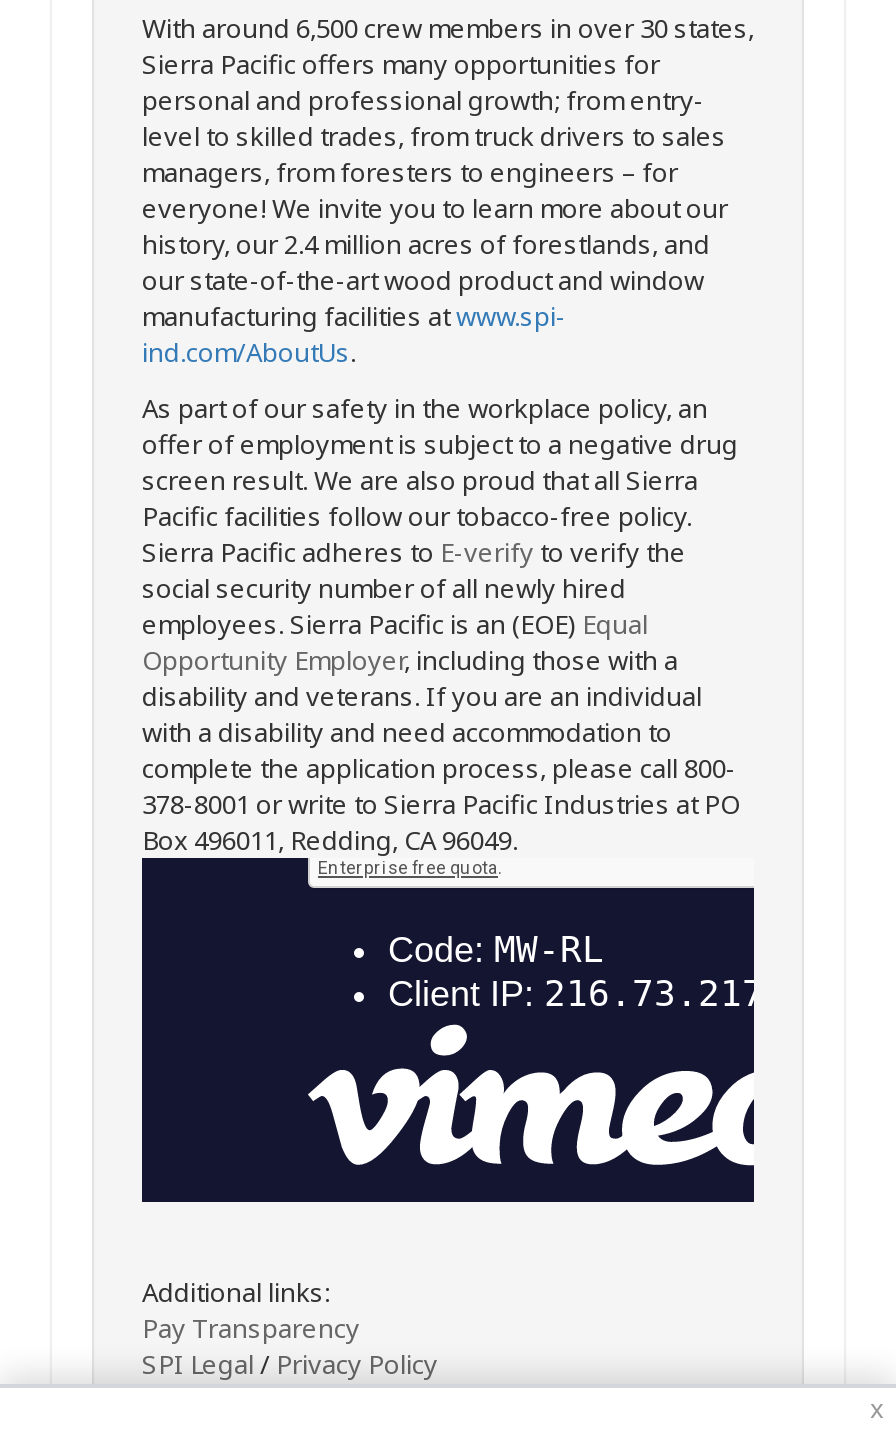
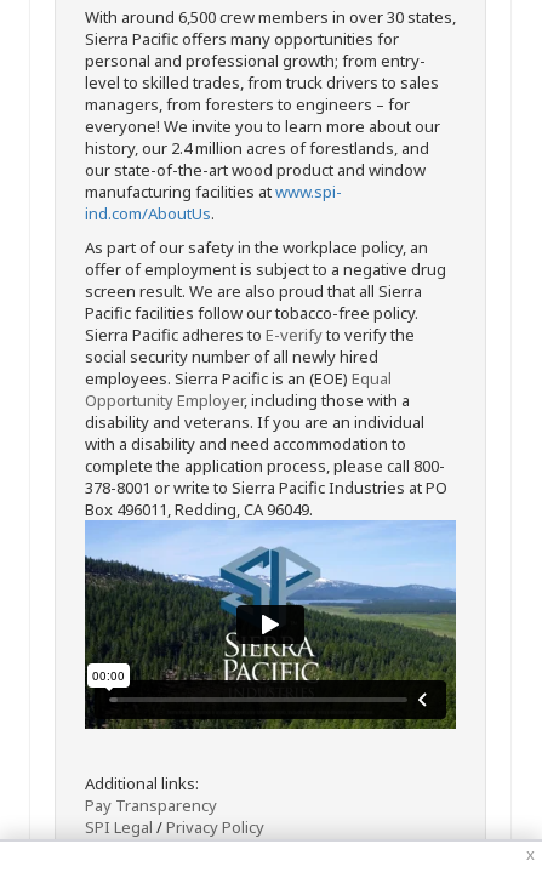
[140,858,756,1202] [image] -> [85,520,457,729] [image]

